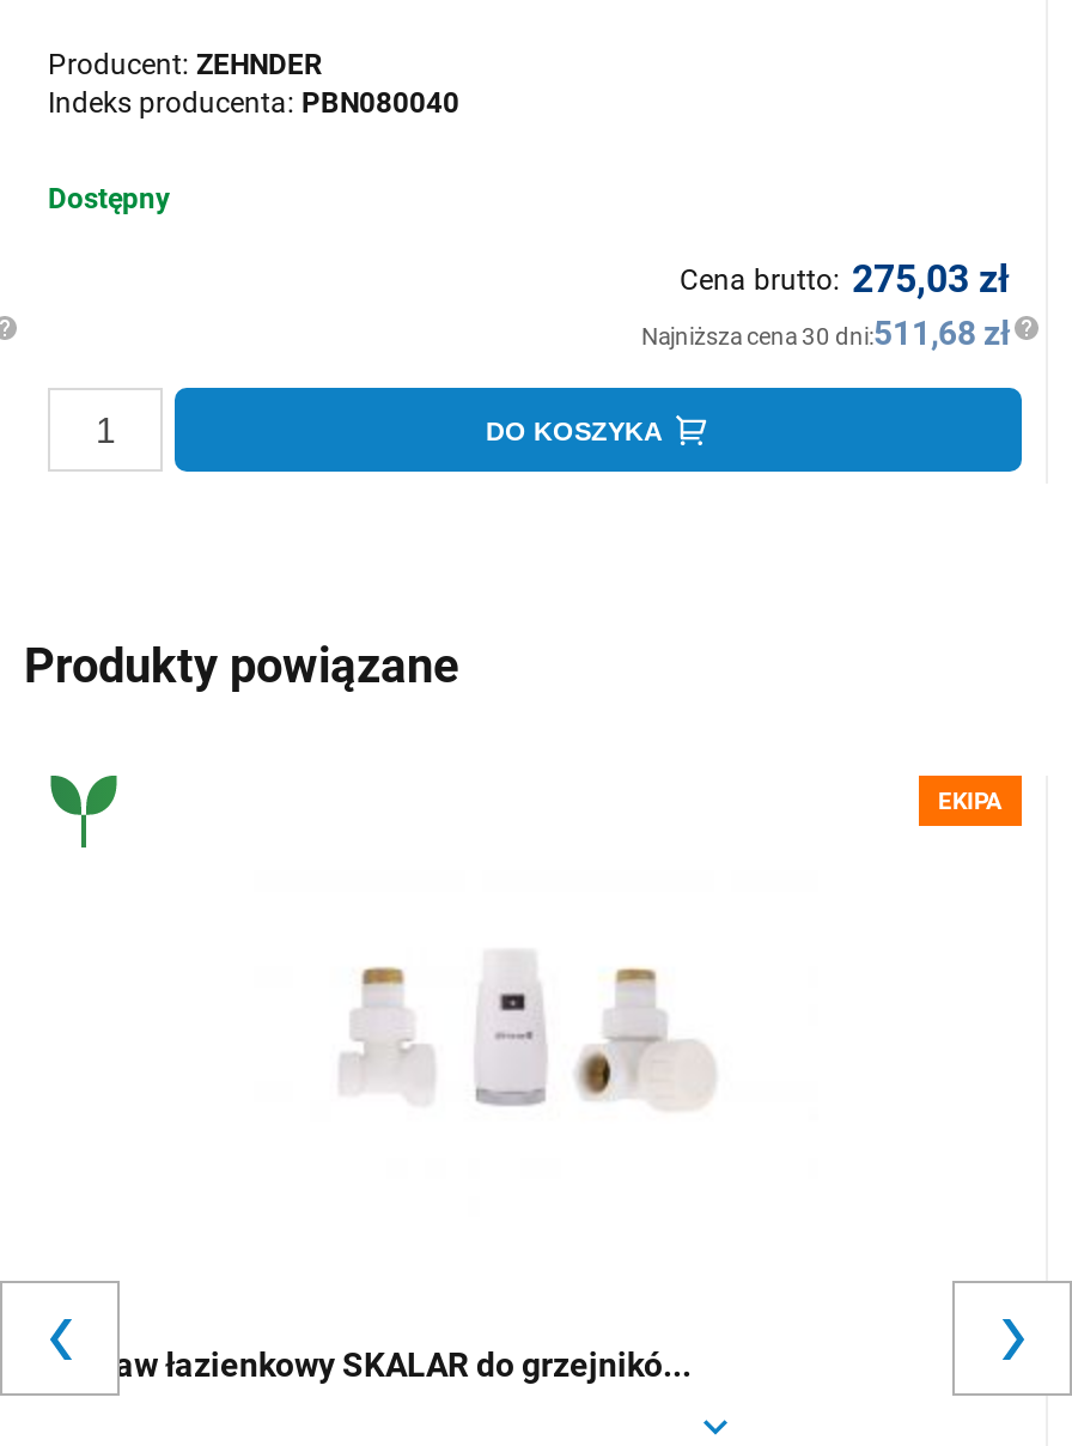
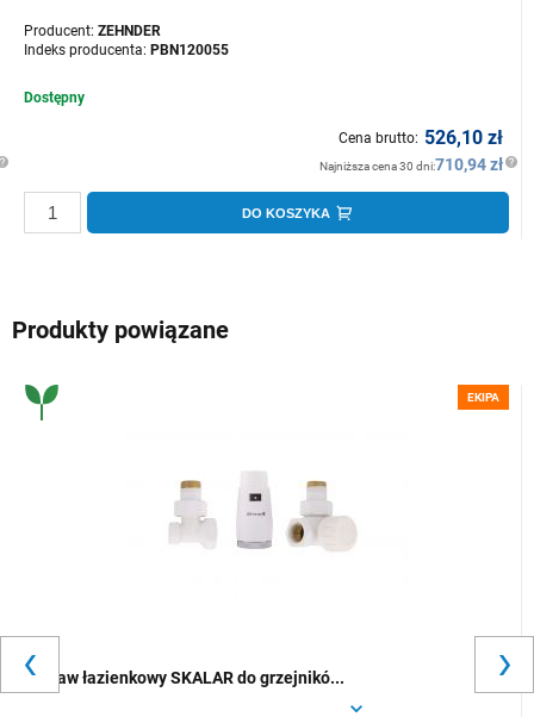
[48,86,459,120] Indeks producenta: PBN080040 -> [24,42,229,58] Indeks producenta: PBN120055
[680,256,1010,302] Cena brutto: 275,03 zł -> [339,126,503,149] Cena brutto: 526,10 zł
[641,314,1010,352] Najniższa cena 30 dni:511,68 zł -> [319,155,503,174] Najniższa cena 30 dni:710,94 zł

